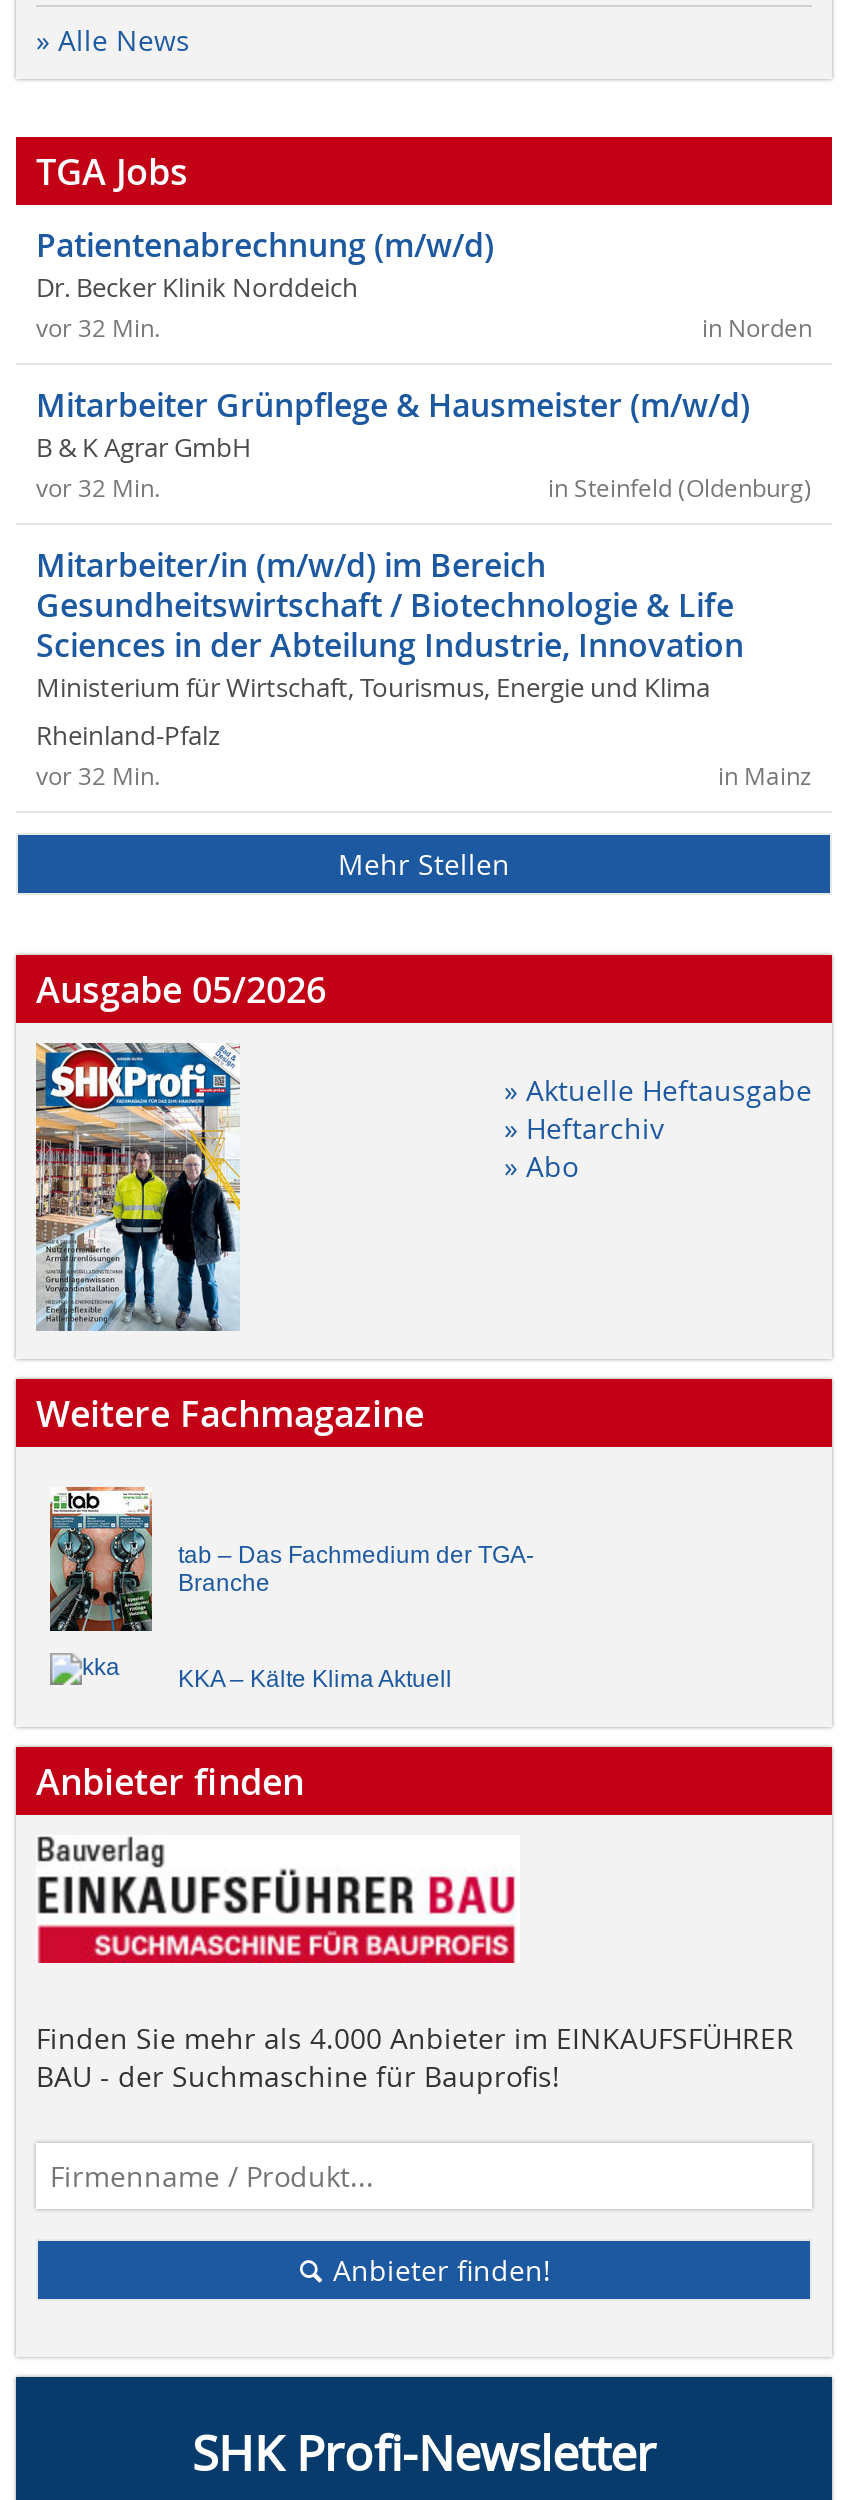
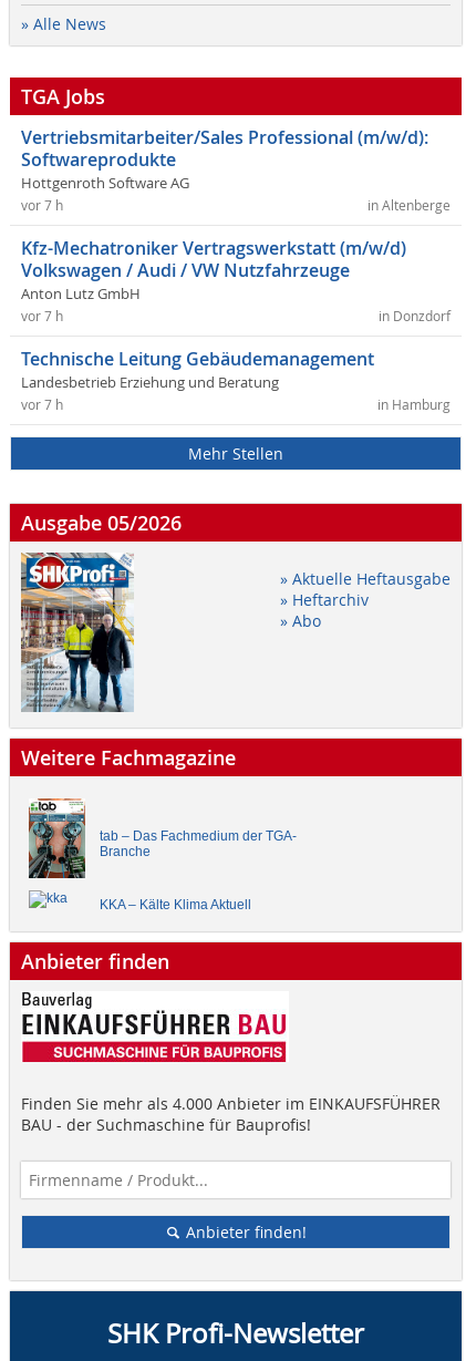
[36,224,812,344] Patientenabrechnung (m/w/d) | Dr. Becker Klinik Norddeich | in Norden | vor 32 Min. -> [21,126,451,214] Vertriebsmitarbeiter/Sales Professional (m/w/d): | Softwareprodukte | Hottgenroth Software AG | in Altenberge | vor 7 h
[36,384,812,504] Mitarbeiter Grünpflege & Hausmeister (m/w/d) | B & K Agrar GmbH | in Steinfeld (Oldenburg) | vor 32 Min. -> [21,236,451,325] Kfz-Mechatroniker Vertragswerkstatt (m/w/d) | Volkswagen / Audi / VW Nutzfahrzeuge | Anton Lutz GmbH | in Donzdorf | vor 7 h
[36,544,812,792] Mitarbeiter/in (m/w/d) im Bereich | Gesundheitswirtschaft / Biotechnologie & Life | Sciences in der Abteilung Industrie, Innovation | Ministerium für Wirtschaft, Tourismus, Energie und Klima | Rheinland-Pfalz | in Mainz | vor 32 Min. -> [21,347,451,414] Technische Leitung Gebäudemanagement | Landesbetrieb Erziehung und Beratung | in Hamburg | vor 7 h

